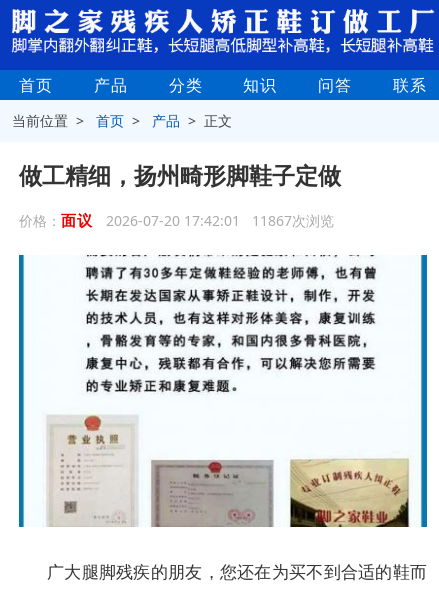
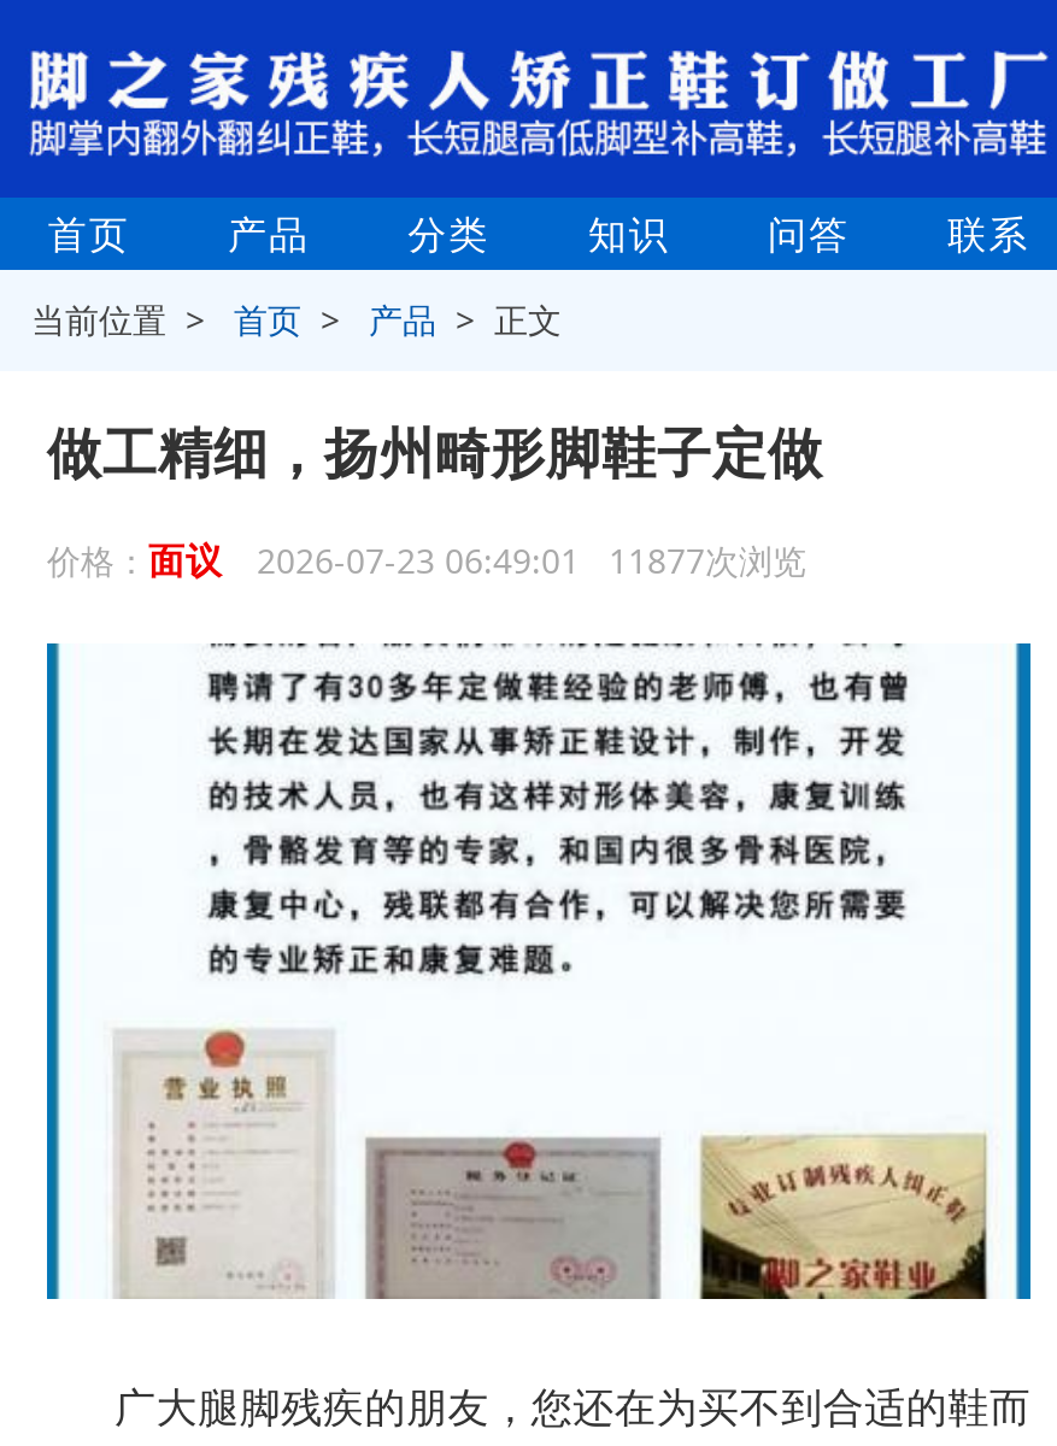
[19,210,334,230] 价格：面议 2026-07-20 17:42:01 11867次浏览 -> [47,535,806,583] 价格：面议 2026-07-23 06:49:01 11877次浏览

